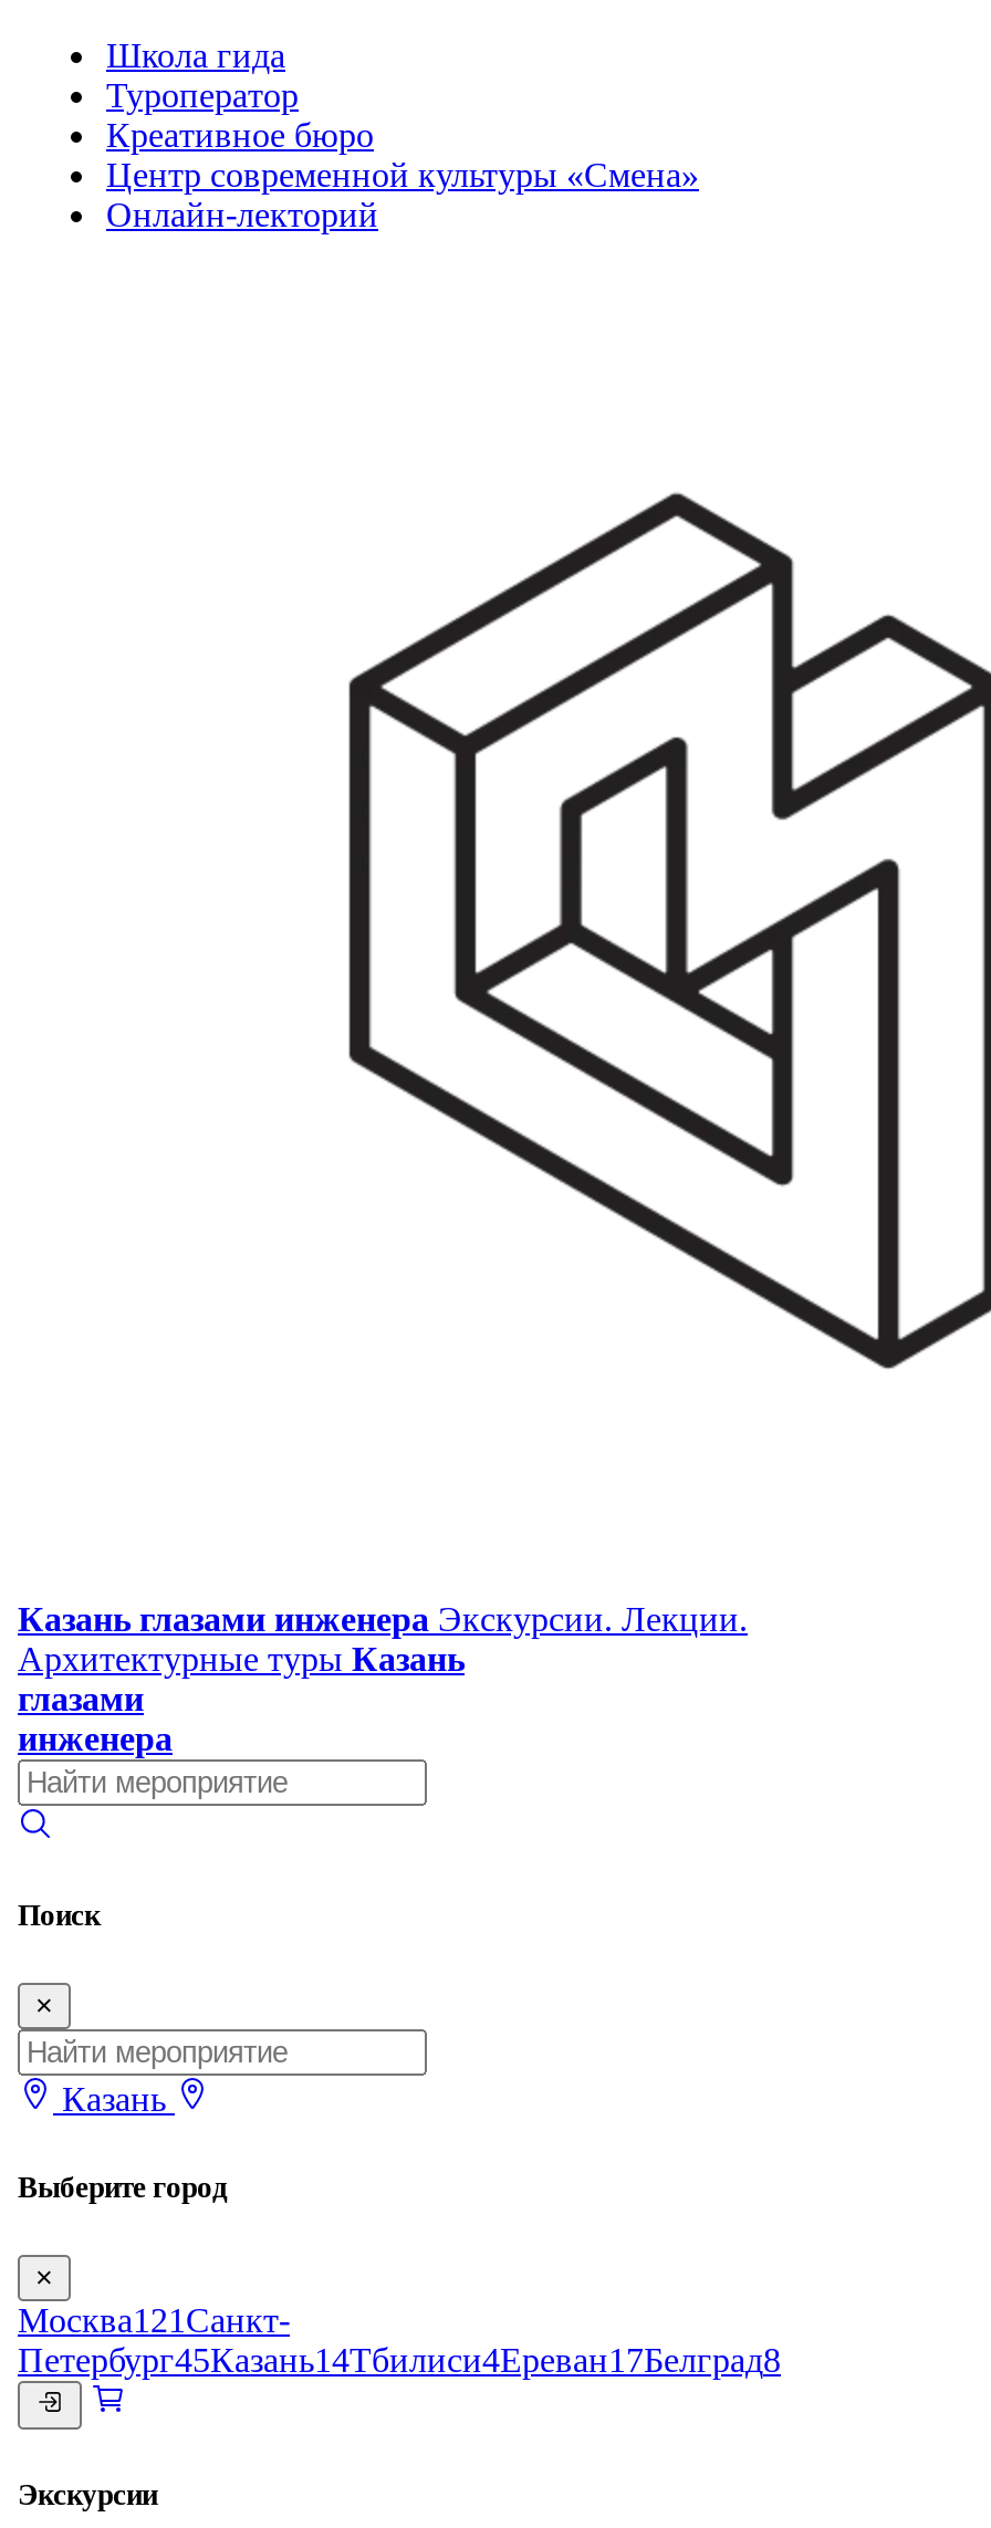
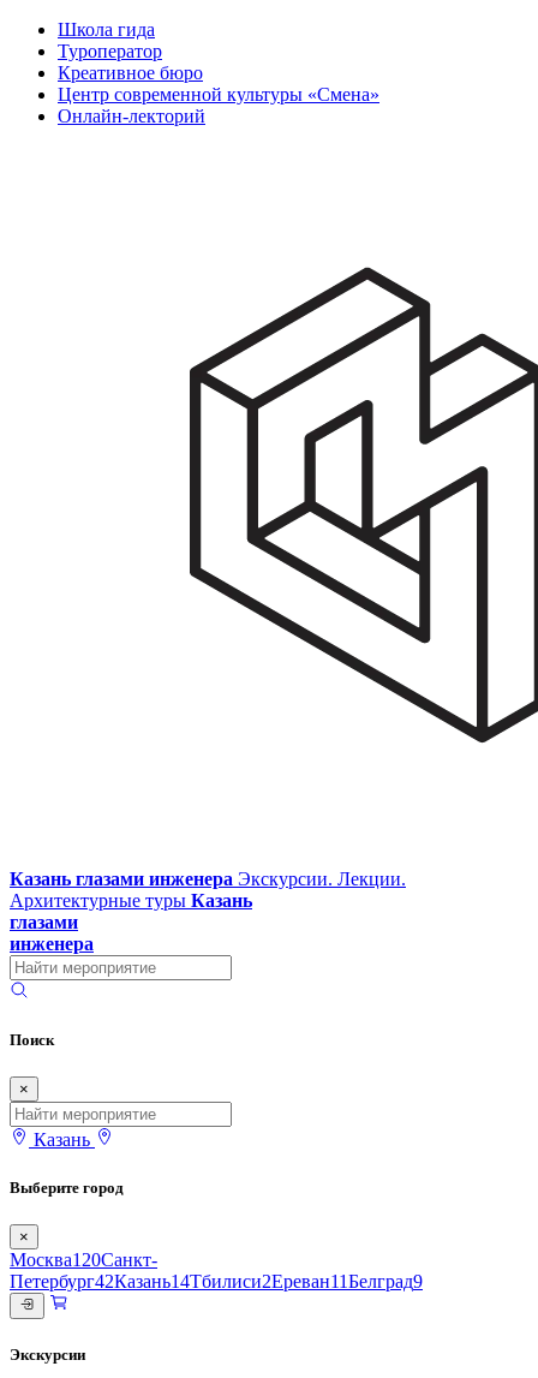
[18,2301,290,2338] Москва121 Санкт- -> [10,1249,157,1270] Москва120 Санкт-
[18,2340,781,2378] Петербург45Казань14Тбилиси4Ереван17Белград8 -> [10,1271,423,1291] Петербург42Казань14Тбилиси2Ереван11Белград9

